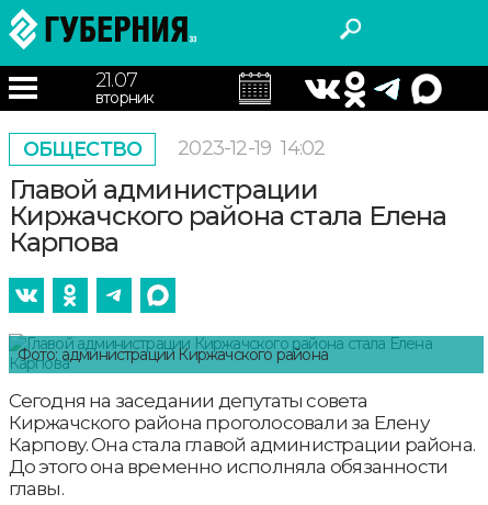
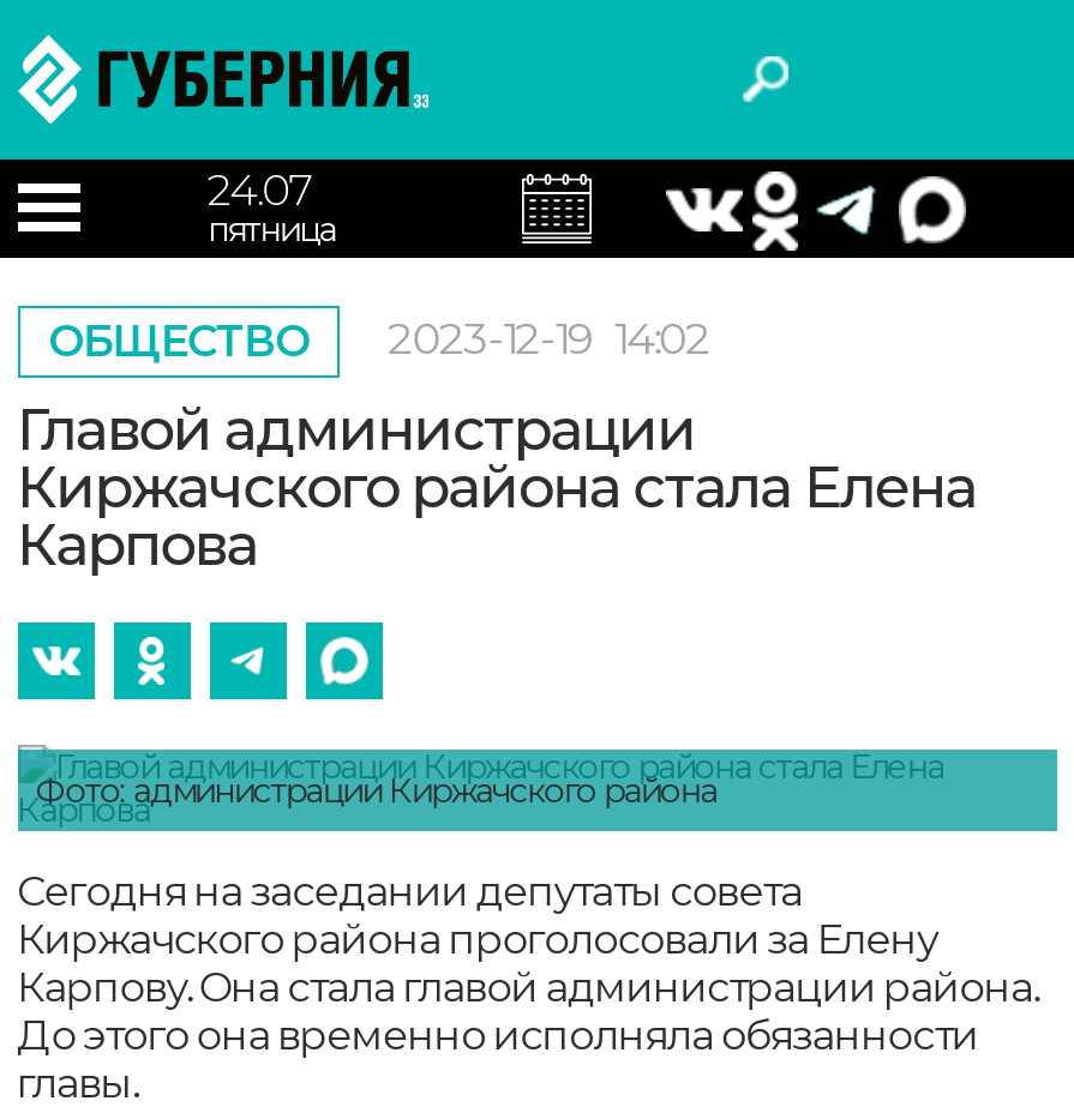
[95,68,154,107] 21.07 | вторник -> [208,164,336,250] 24.07 | пятница

